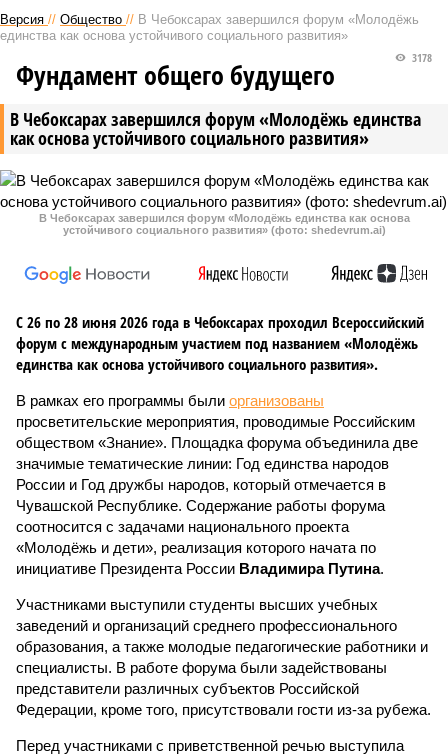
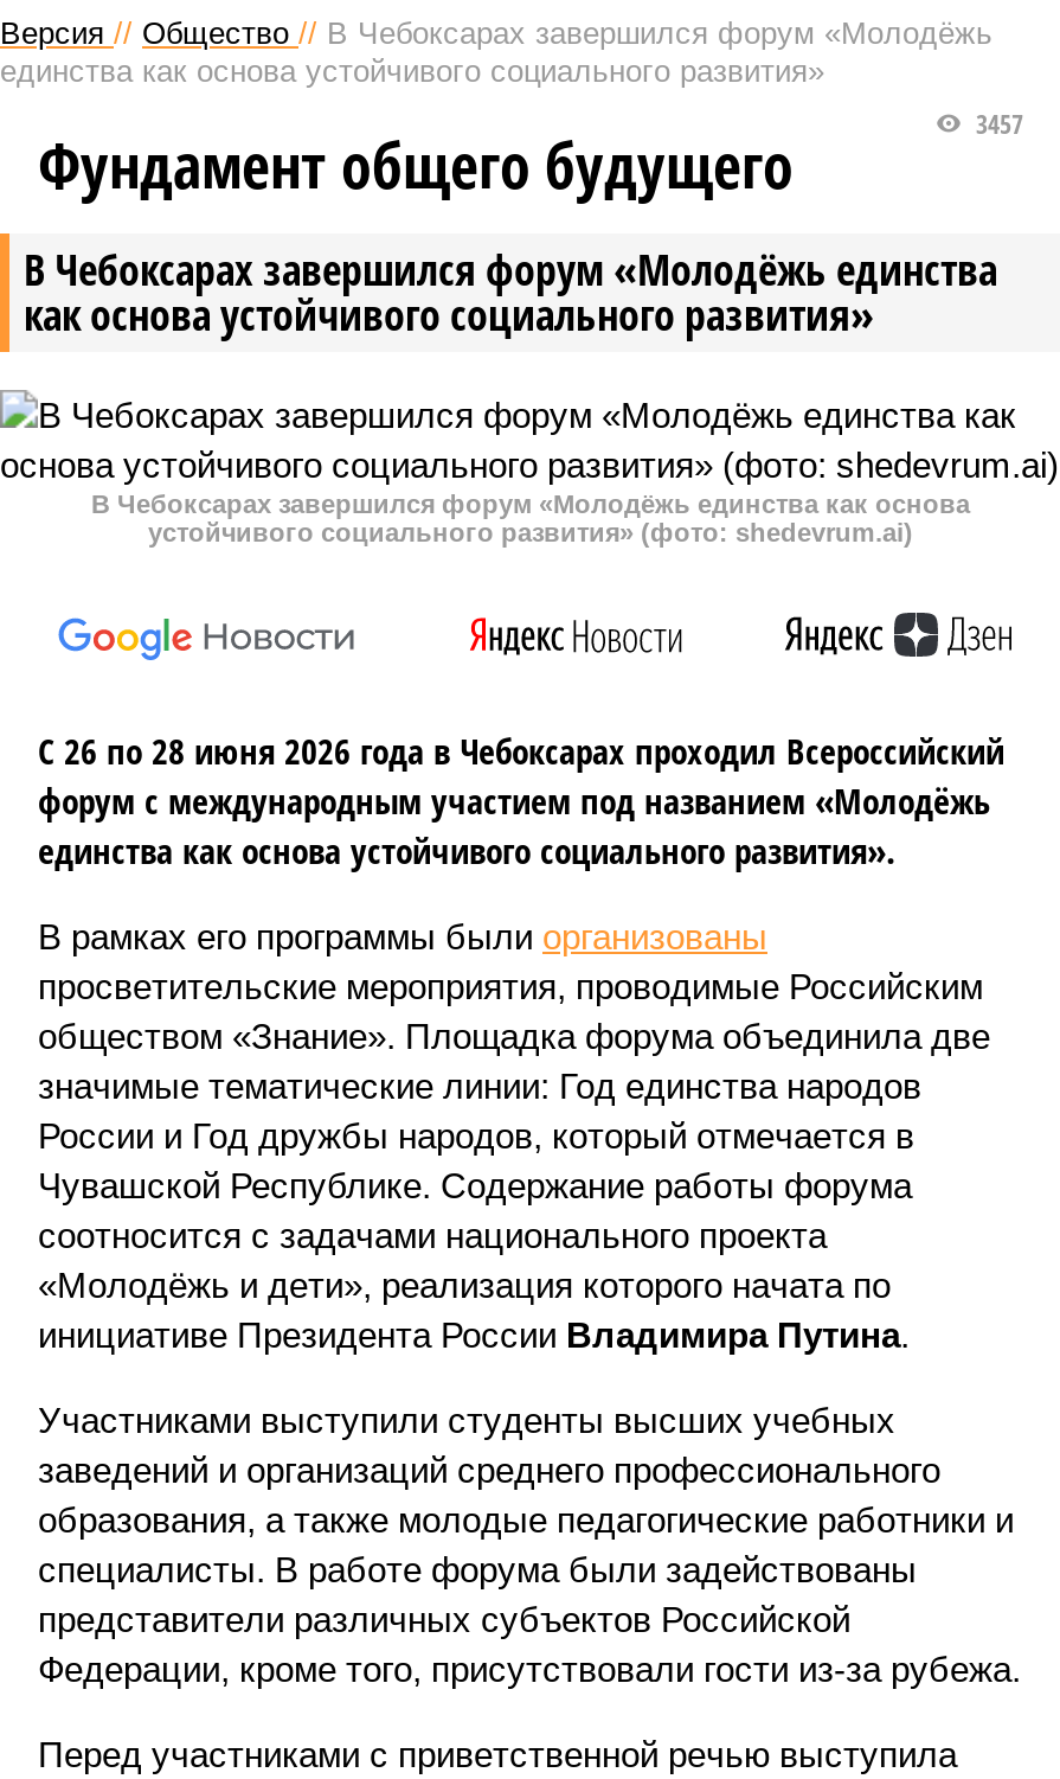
[409,50,432,65] 3178 -> [969,105,1023,141] 3457

